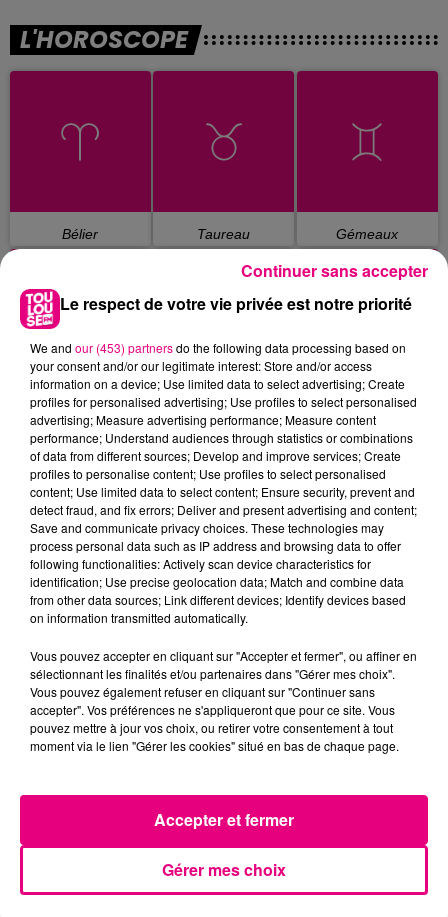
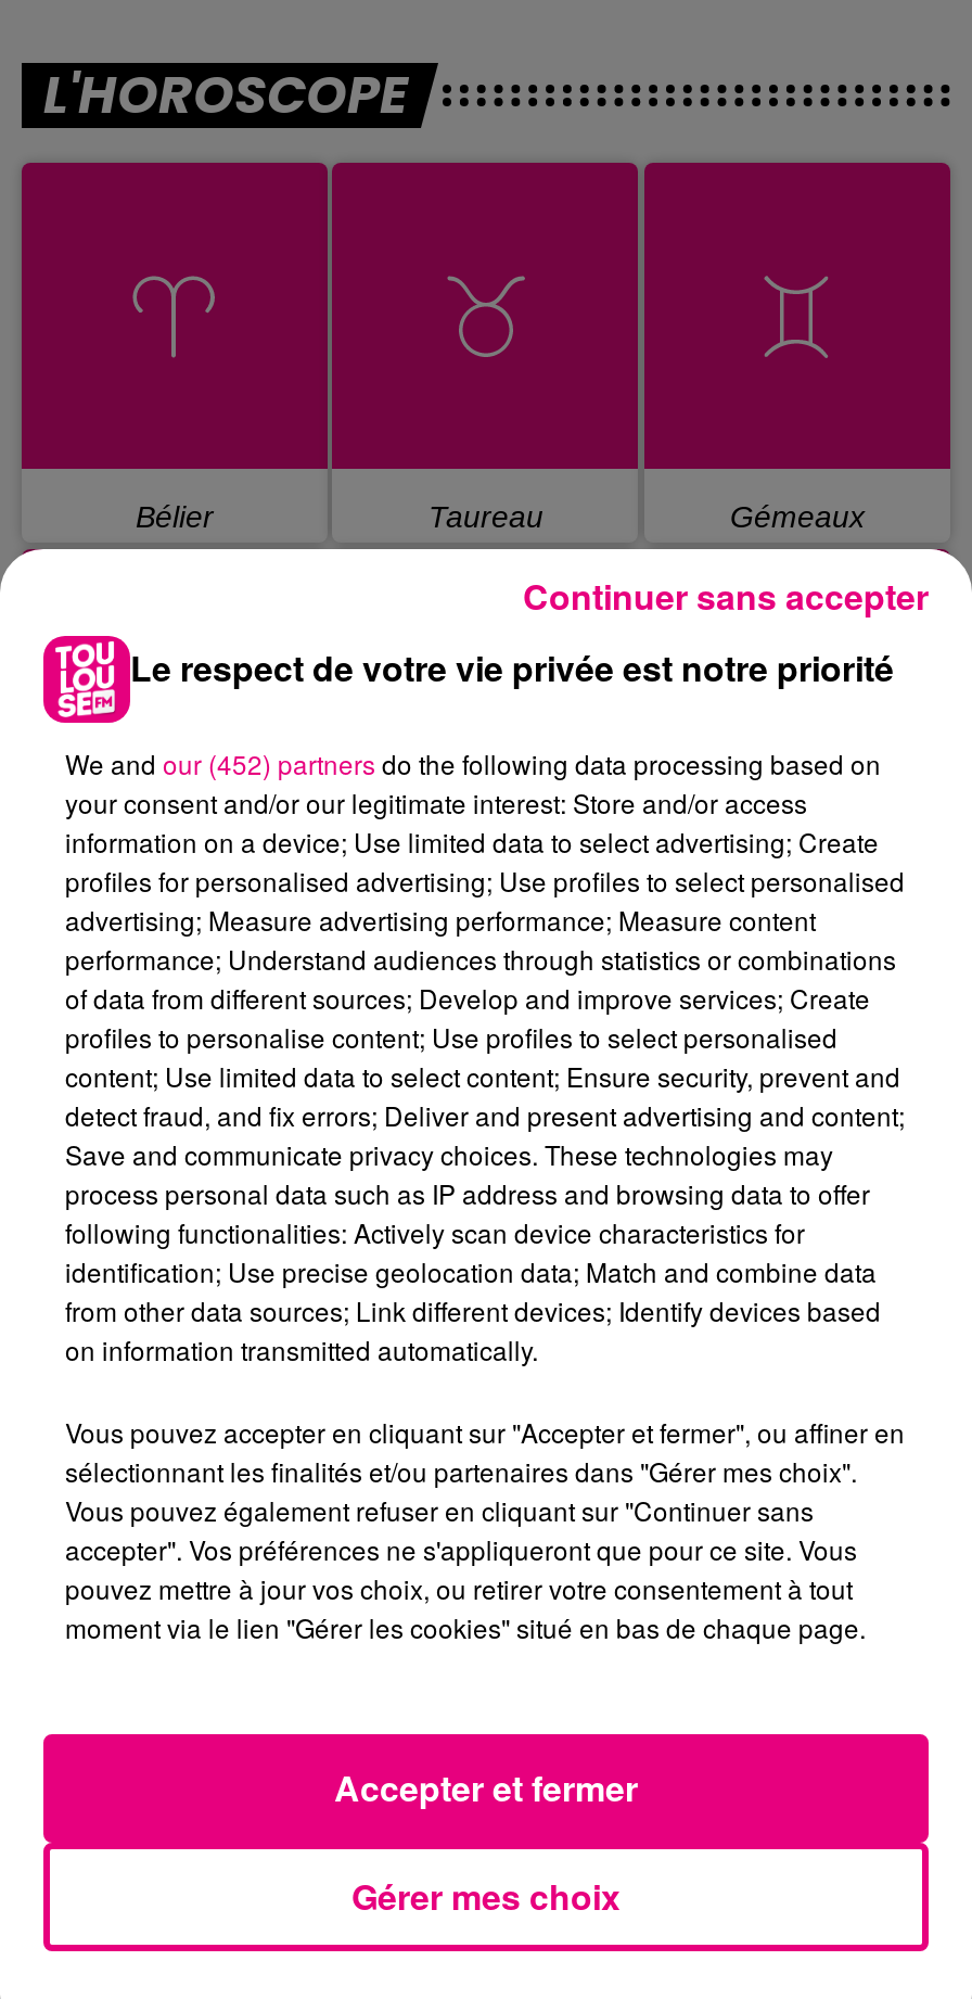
[30,339,406,356] We and our (453) partners do the following data processing based on -> [65,744,881,781] We and our (452) partners do the following data processing based on

